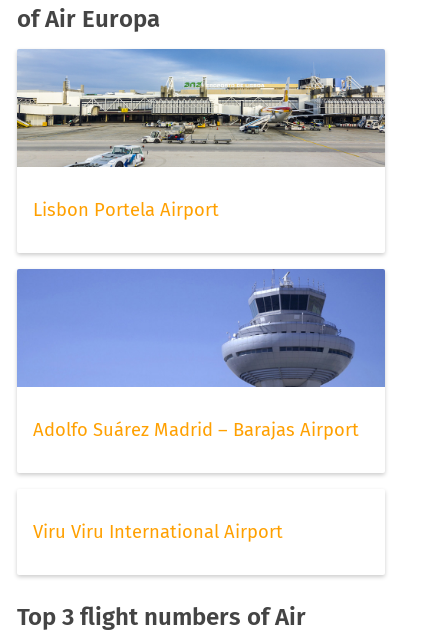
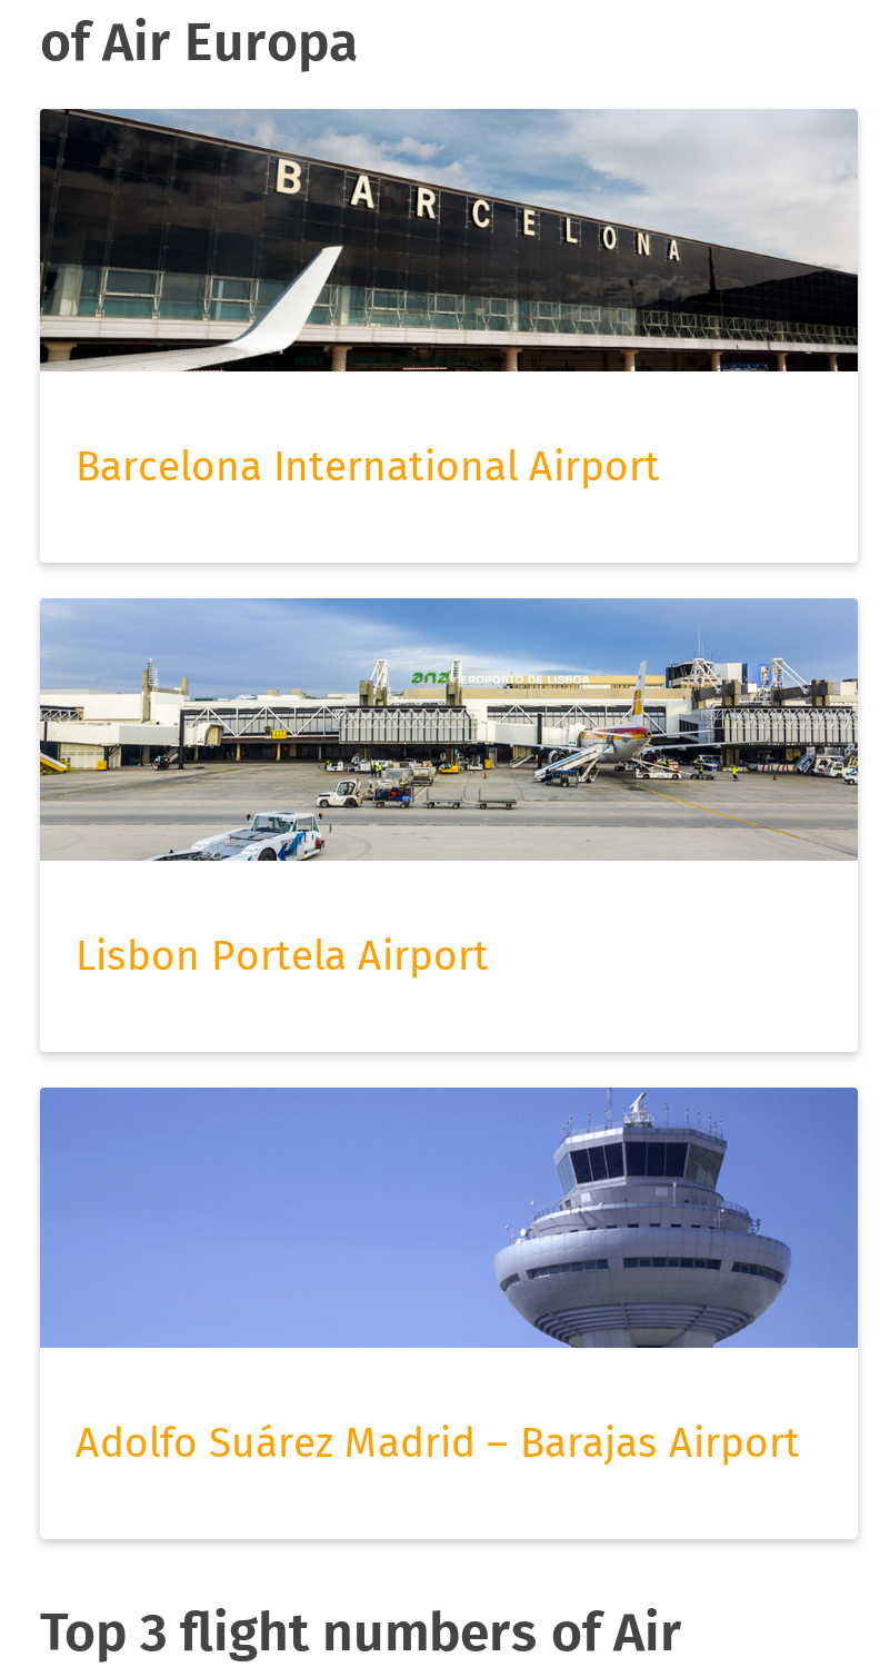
none -> [38,107,858,491] [image] | Barcelona International Airport
moved [15,49,387,440] -> [36,598,862,1468]: [image] | Lisbon Portela Airport | Adolfo Suárez Madrid – Barajas Airport
[33,520,283,542] Viru Viru International Airport -> none

